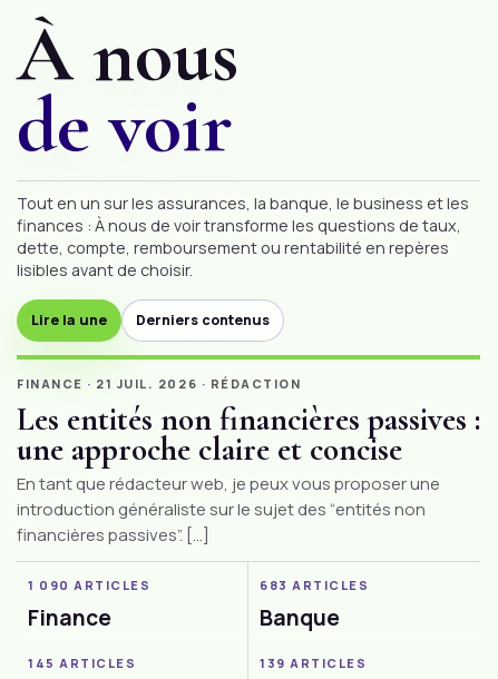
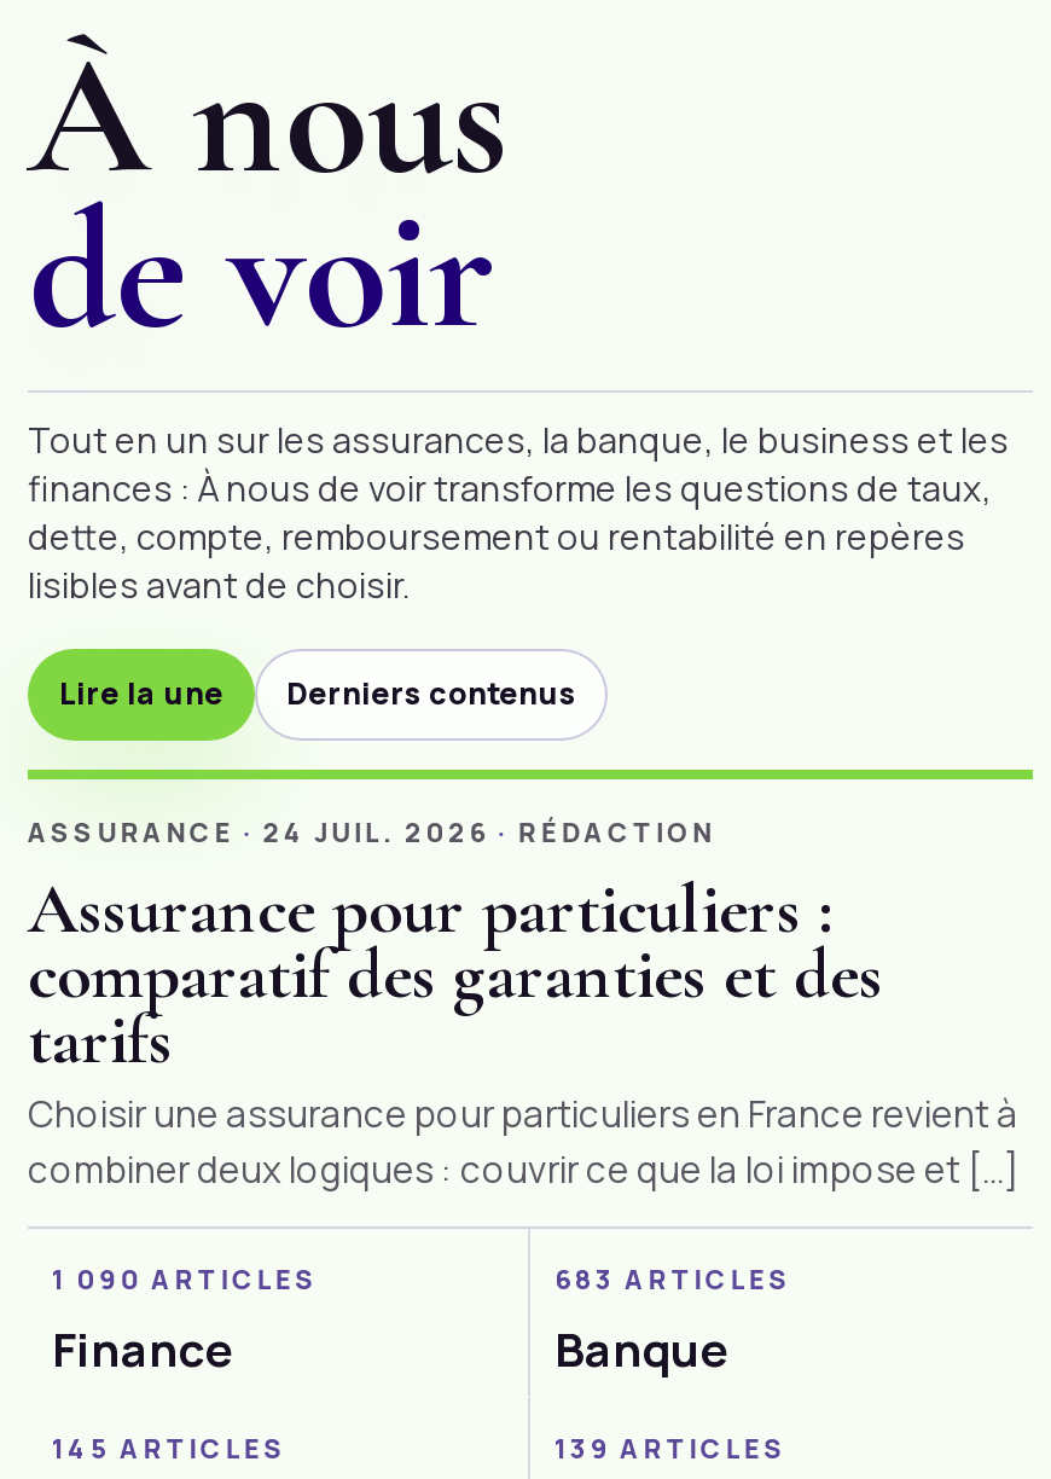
[17,375,480,547] FINANCE · 21 JUIL. 2026 · RÉDACTION | Les entités non financières passives : | une approche claire et concise | En tant que rédacteur web, je peux vous proposer une | introduction généraliste sur le sujet des “entités non | financières passives”. […] -> [28,813,1018,1195] ASSURANCE · 24 JUIL. 2026 · RÉDACTION | Assurance pour particuliers : | comparatif des garanties et des | tarifs | Choisir une assurance pour particuliers en France revient à | combiner deux logiques : couvrir ce que la loi impose et […]

